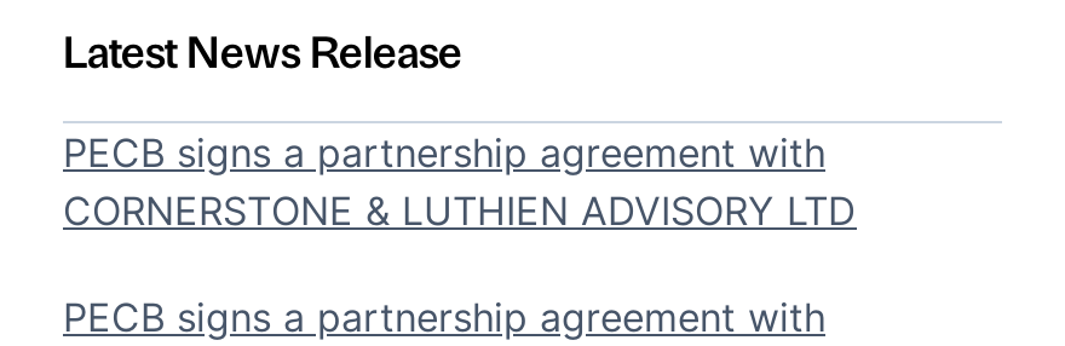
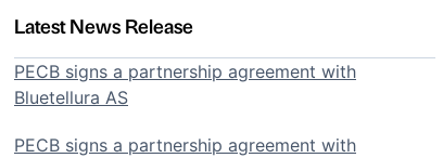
[63,186,857,235] CORNERSTONE & LUTHIEN ADVISORY LTD -> [14,87,128,108] Bluetellura AS

